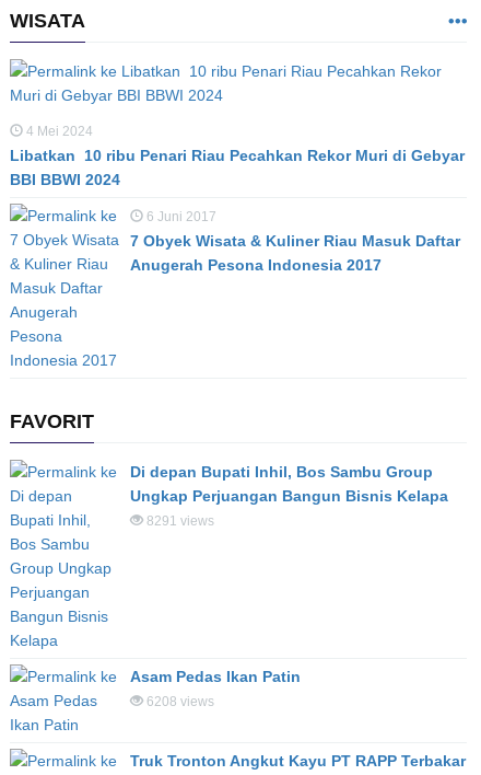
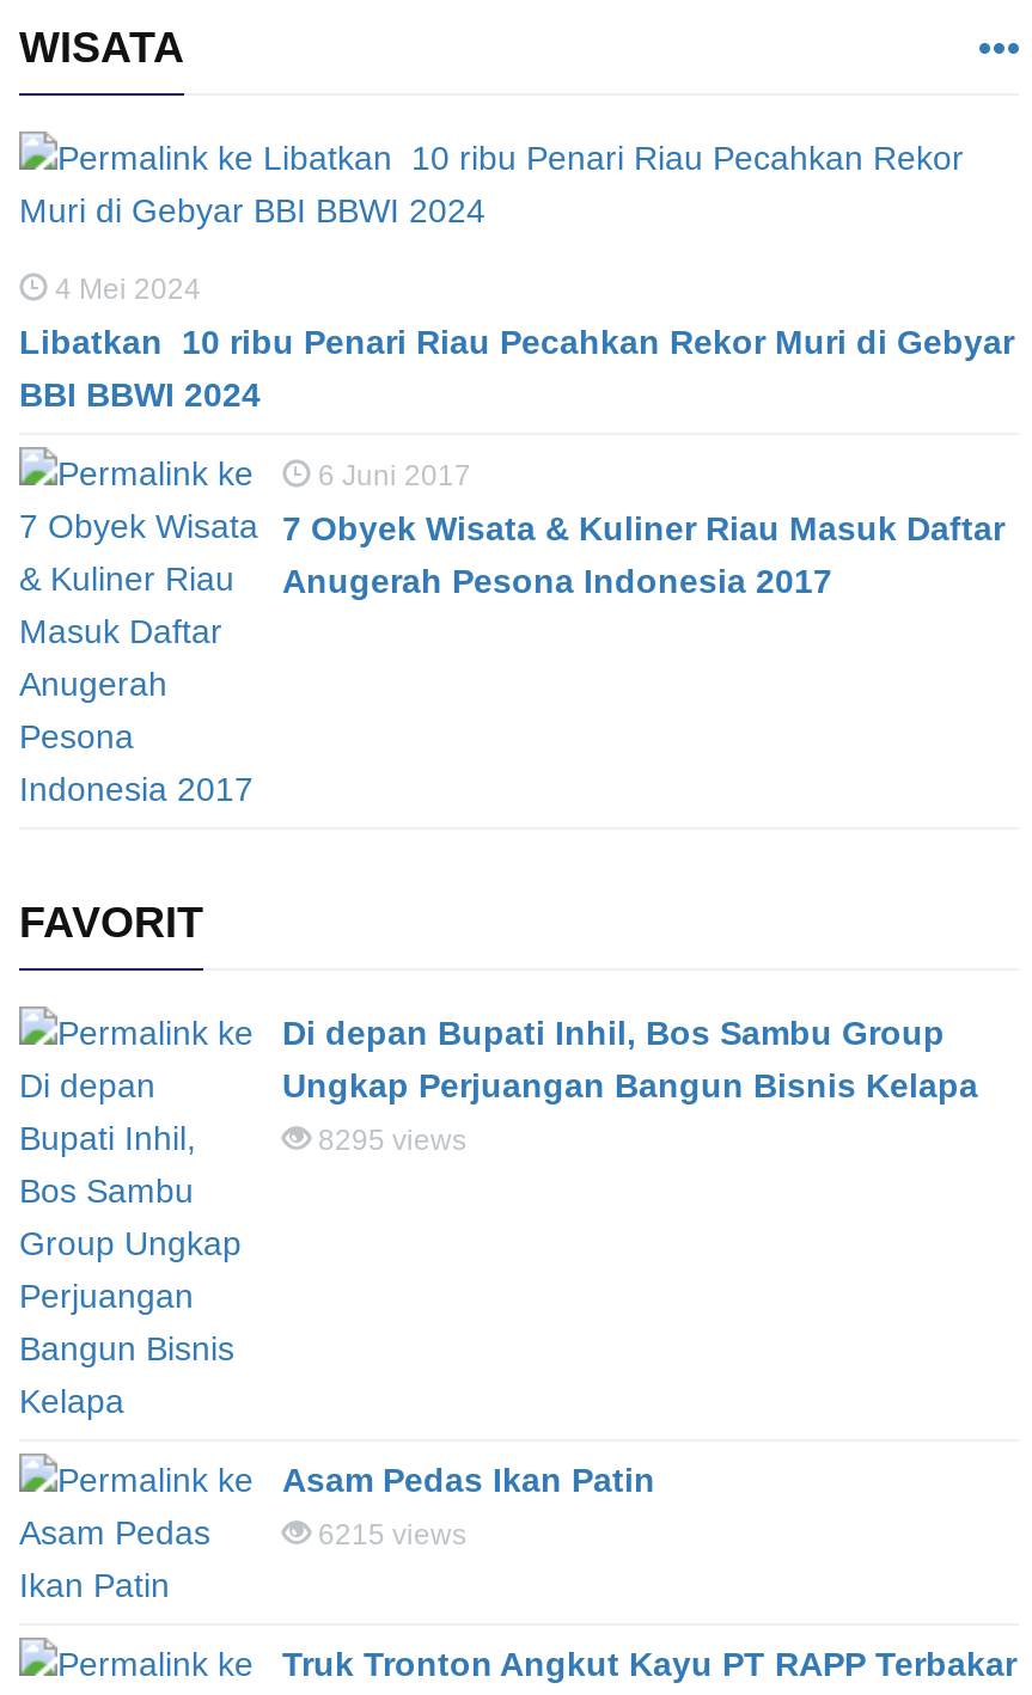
[143,514,214,529] 8291 views -> [311,1124,466,1158] 8295 views
[143,694,214,710] 6208 views -> [311,1519,466,1552] 6215 views

